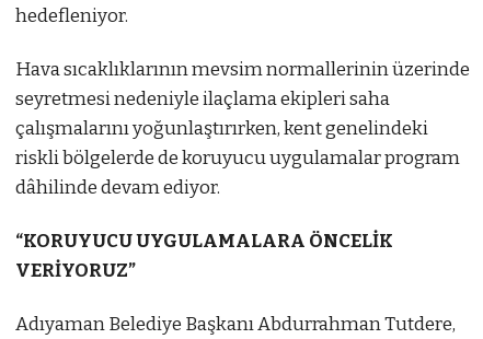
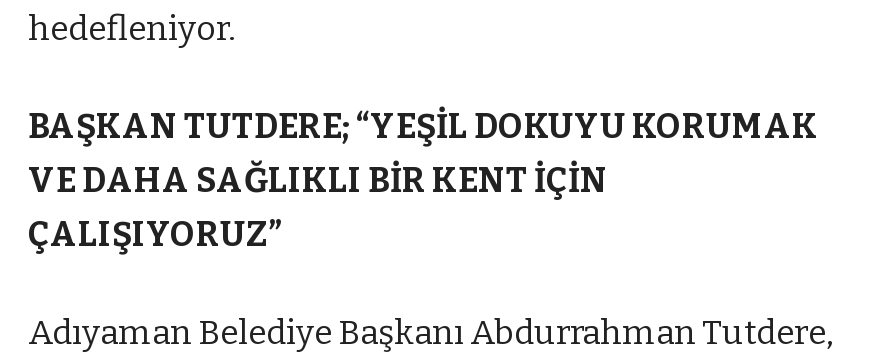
[15,58,470,282] Hava sıcaklıklarının mevsim normallerinin üzerinde | seyretmesi nedeniyle ilaçlama ekipleri saha | çalışmalarını yoğunlaştırırken, kent genelindeki | riskli bölgelerde de koruyucu uygulamalar program | dâhilinde devam ediyor. | “KORUYUCU UYGULAMALARA ÖNCELİK | VERİYORUZ” -> [28,105,818,255] BAŞKAN TUTDERE; “YEŞİL DOKUYU KORUMAK | VE DAHA SAĞLIKLI BİR KENT İÇİN | ÇALIŞIYORUZ”

